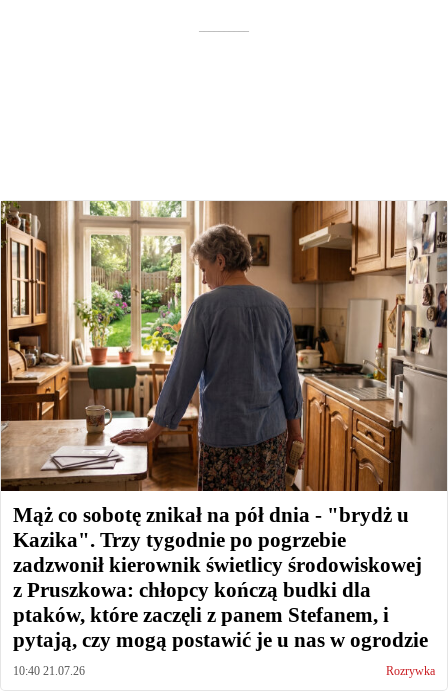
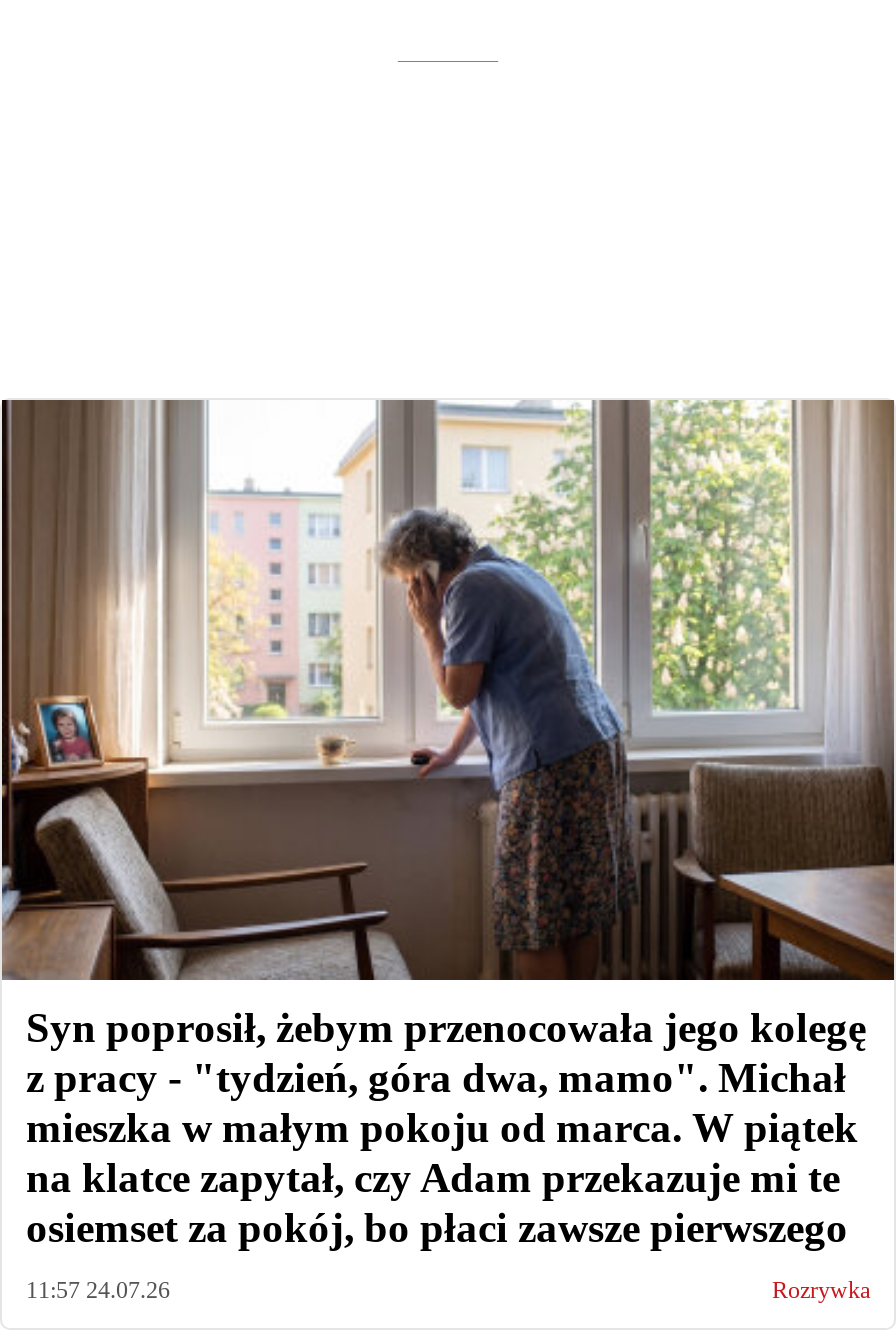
[3,200,445,651] [image] | Mąż co sobotę znikał na pół dnia - "brydż u | Kazika". Trzy tygodnie po pogrzebie | zadzwonił kierownik świetlicy środowiskowej | z Pruszkowa: chłopcy kończą budki dla | ptaków, które zaczęli z panem Stefanem, i | pytają, czy mogą postawić je u nas w ogrodzie -> [6,398,890,1251] [image] | Syn poprosił, żebym przenocowała jego kolegę | z pracy - "tydzień, góra dwa, mamo". Michał | mieszka w małym pokoju od marca. W piątek | na klatce zapytał, czy Adam przekazuje mi te | osiemset za pokój, bo płaci zawsze pierwszego
[13,663,85,677] 10:40 21.07.26 -> [26,1275,170,1303] 11:57 24.07.26

